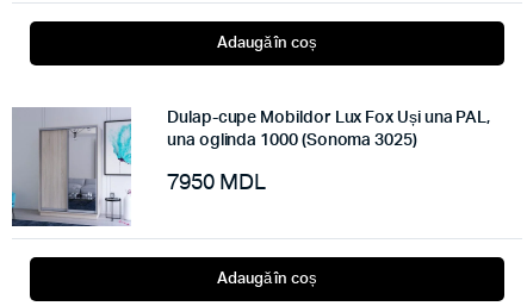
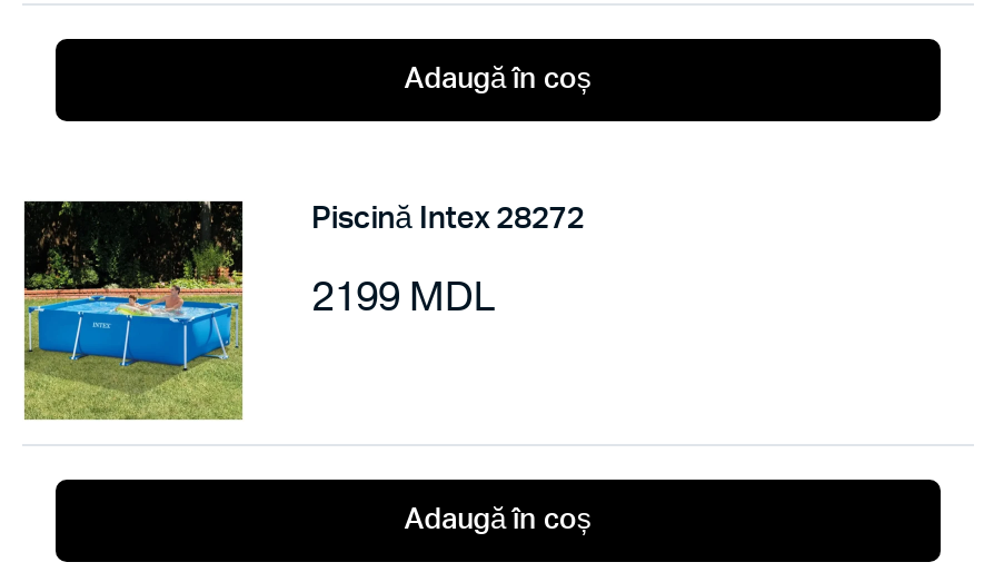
[11,107,490,227] [image] | Dulap-cupe Mobildor Lux Fox Uși una PAL, | una oglinda 1000 (Sonoma 3025) -> [22,199,584,422] [image] | Piscină Intex 28272
[167,167,266,196] 7950 MDL -> [311,269,495,323] 2199 MDL

